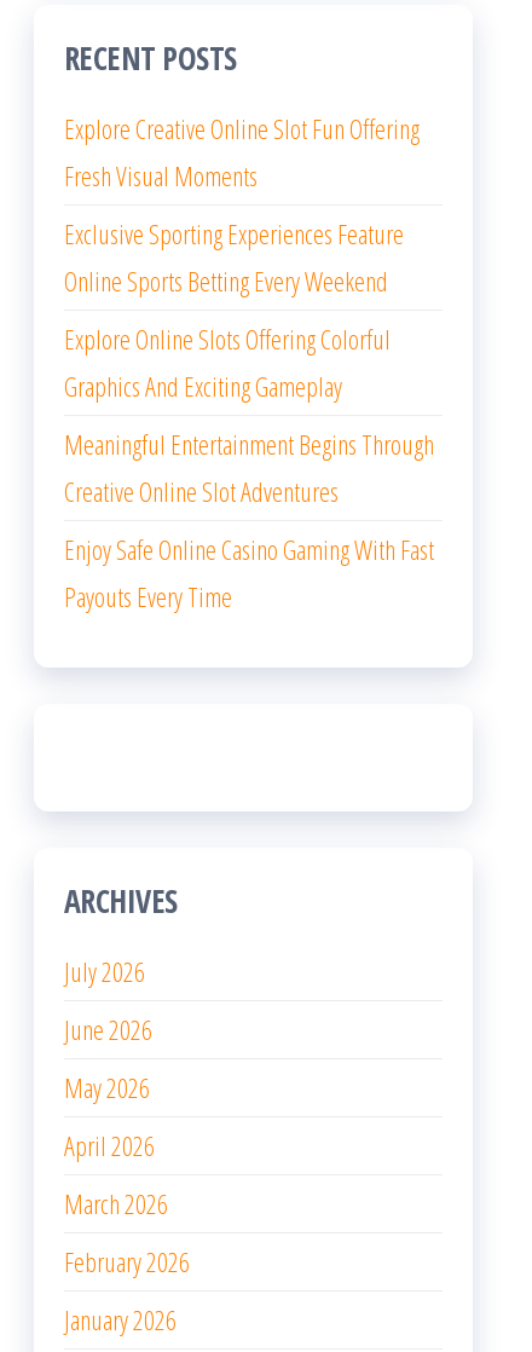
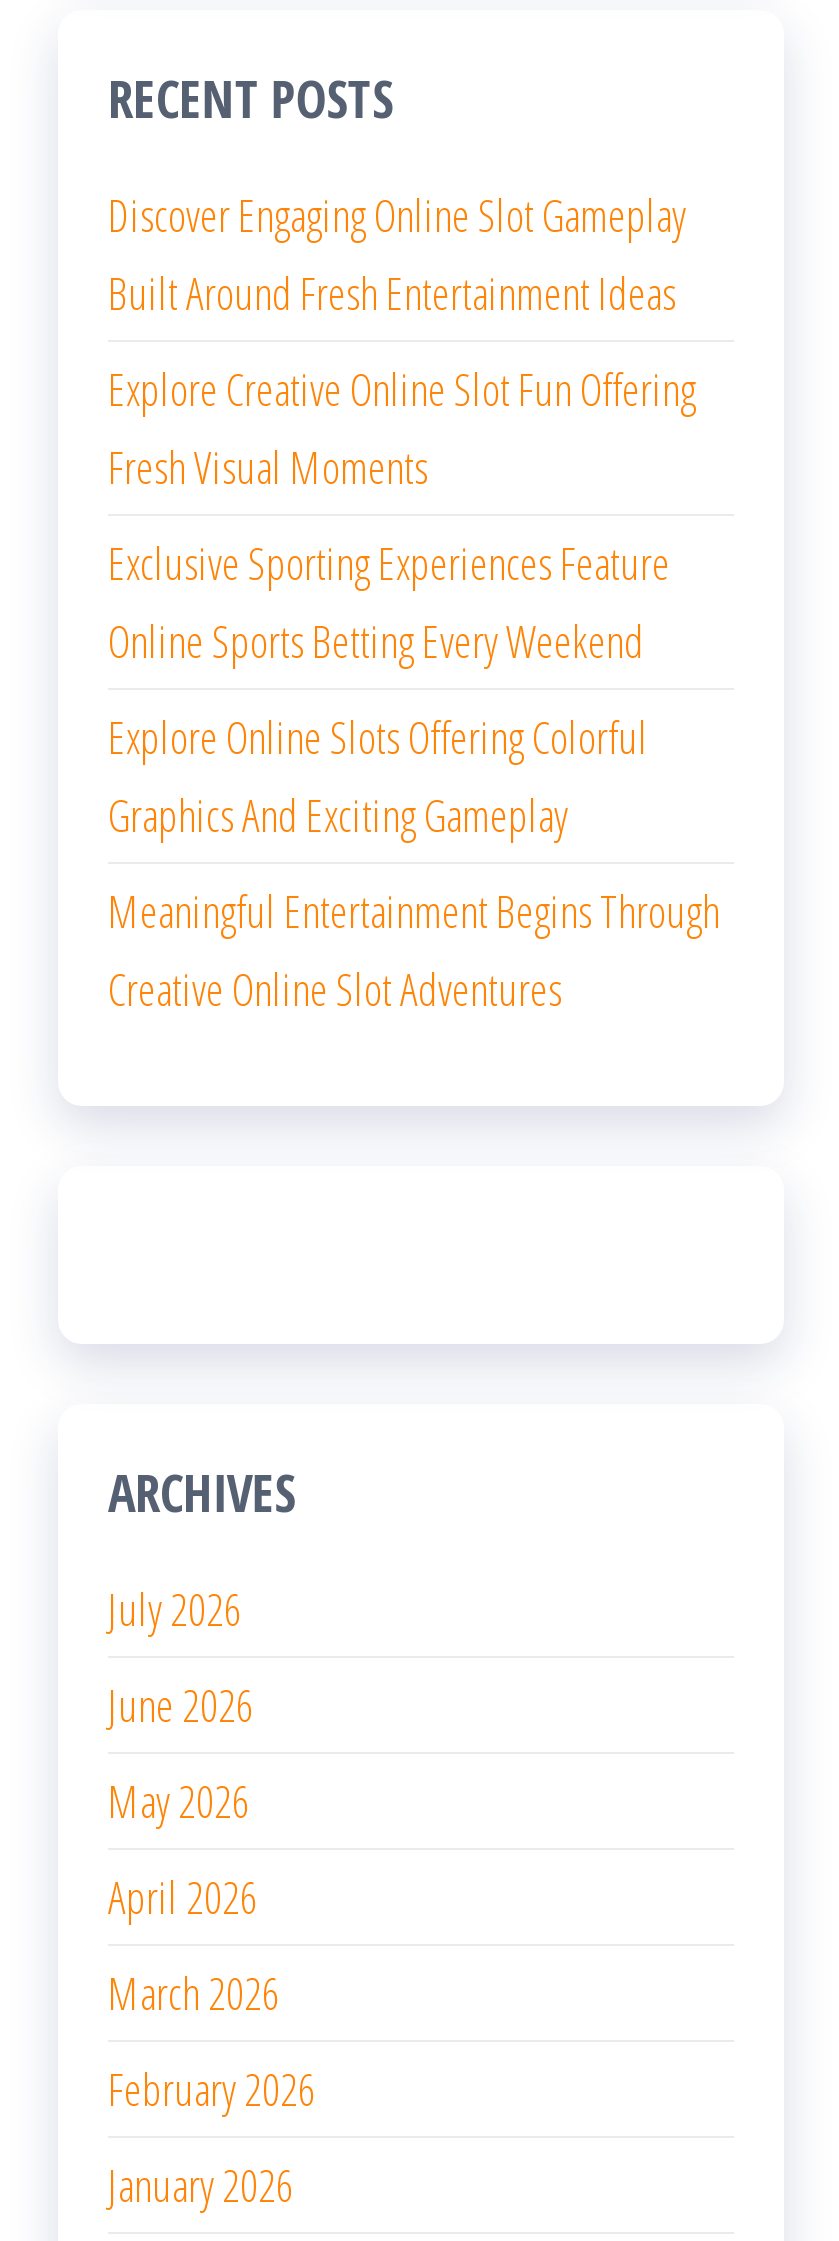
none -> [108,185,686,323] Discover Engaging Online Slot Gameplay | Built Around Fresh Entertainment Ideas
moved [64,111,434,510] -> [108,359,720,1019]: Explore Creative Online Slot Fun Offering | Fresh Visual Moments | Exclusive Sporting Experiences Feature | Online Sports Betting Every Weekend | Explore Online Slots Offering Colorful | Graphics And Exciting Gameplay | Meaningful Entertainment Begins Through | Creative Online Slot Adventures
[64,531,434,615] Enjoy Safe Online Casino Gaming With Fast | Payouts Every Time -> none

